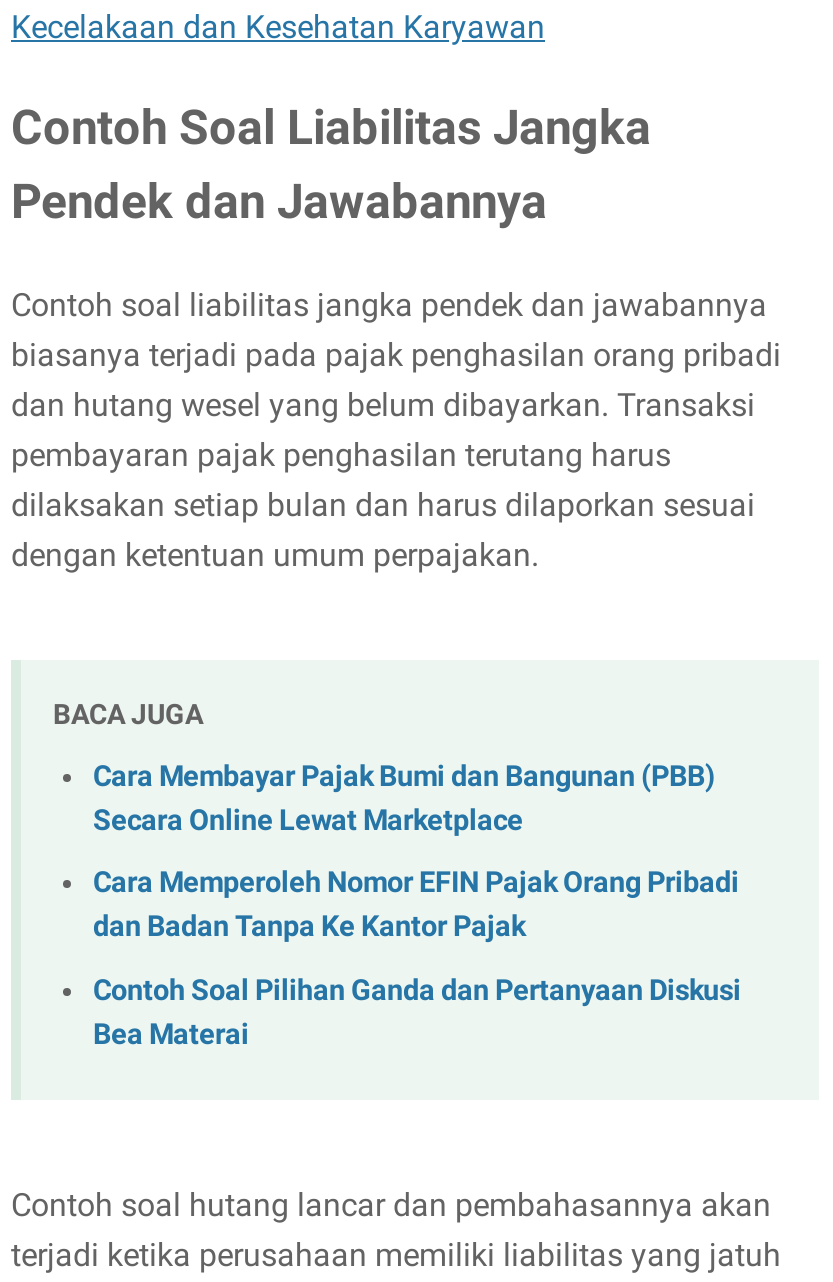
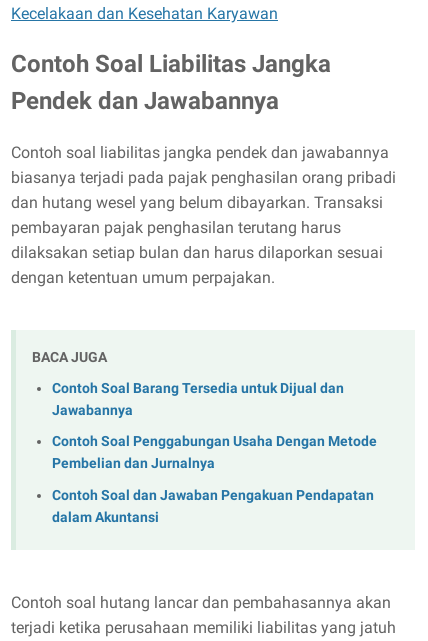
[93,759,715,837] Cara Membayar Pajak Bumi dan Bangunan (PBB) | Secara Online Lewat Marketplace -> [52,380,344,419] Contoh Soal Barang Tersedia untuk Dijual dan | Jawabannya
[93,867,739,945] Cara Memperoleh Nomor EFIN Pajak Orang Pribadi | dan Badan Tanpa Ke Kantor Pajak -> [52,433,377,472] Contoh Soal Penggabungan Usaha Dengan Metode | Pembelian dan Jurnalnya
[93,974,741,1052] Contoh Soal Pilihan Ganda dan Pertanyaan Diskusi | Bea Materai -> [52,487,374,526] Contoh Soal dan Jawaban Pengakuan Pendapatan | dalam Akuntansi

